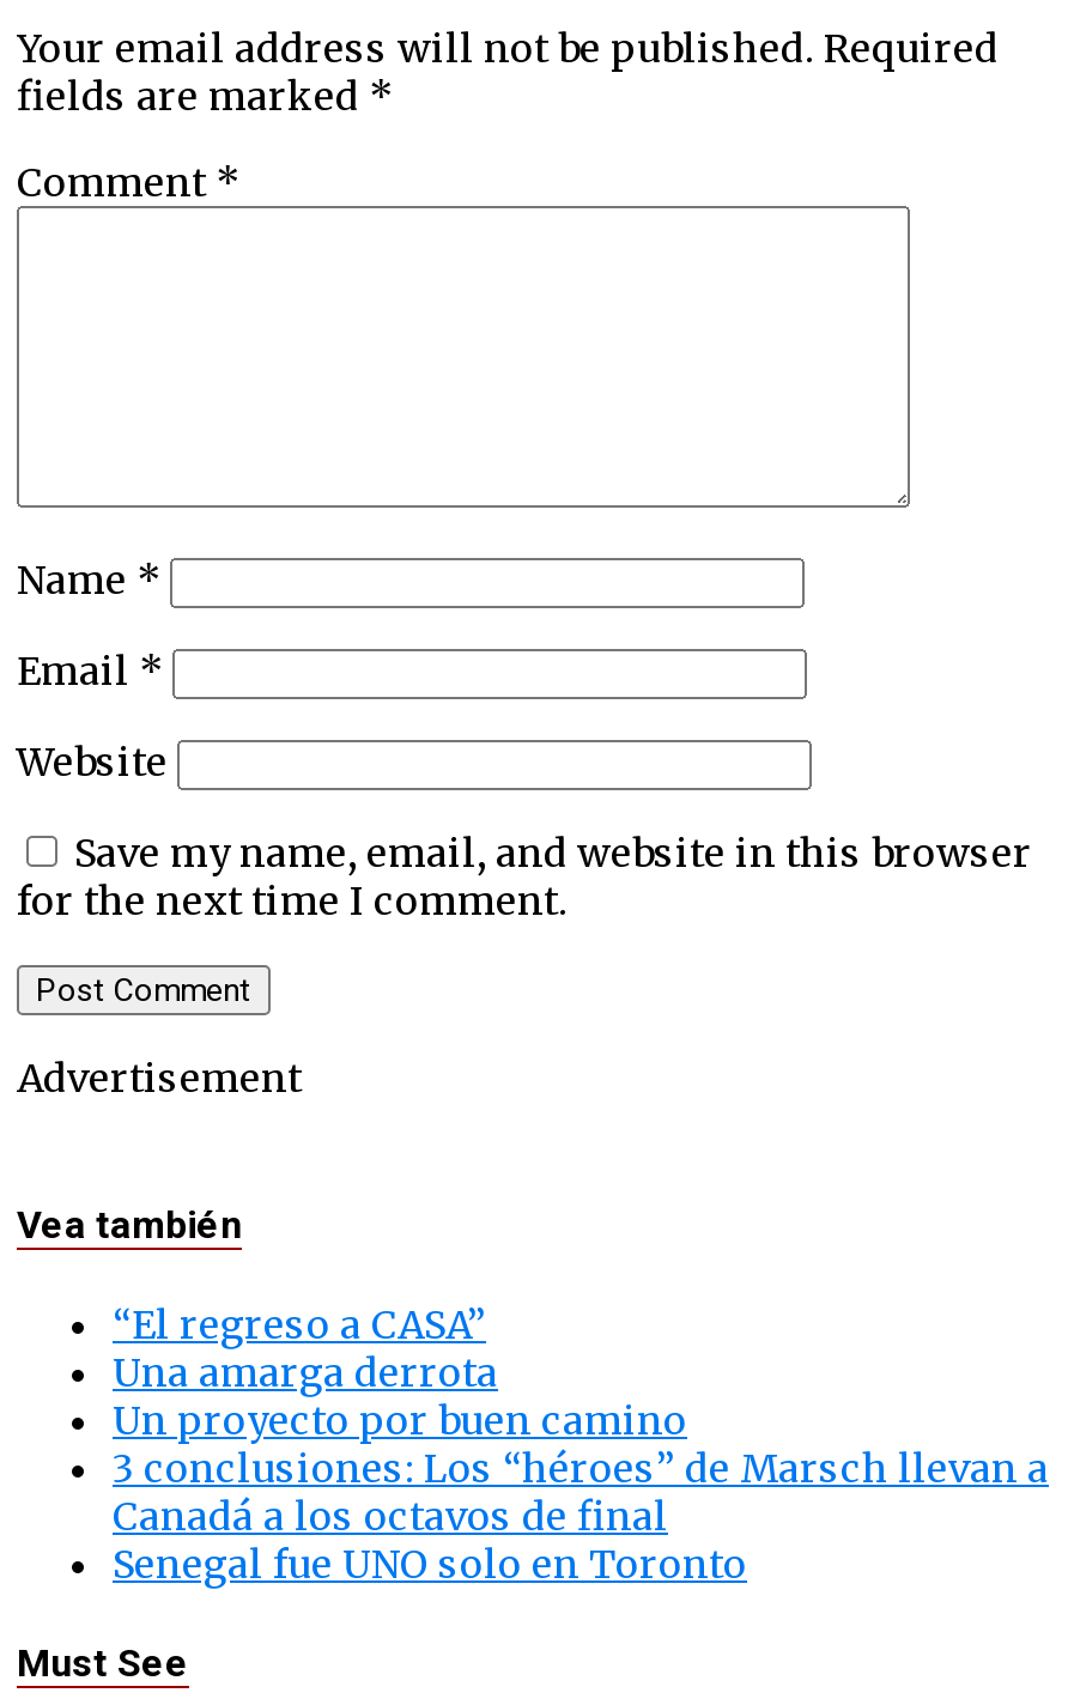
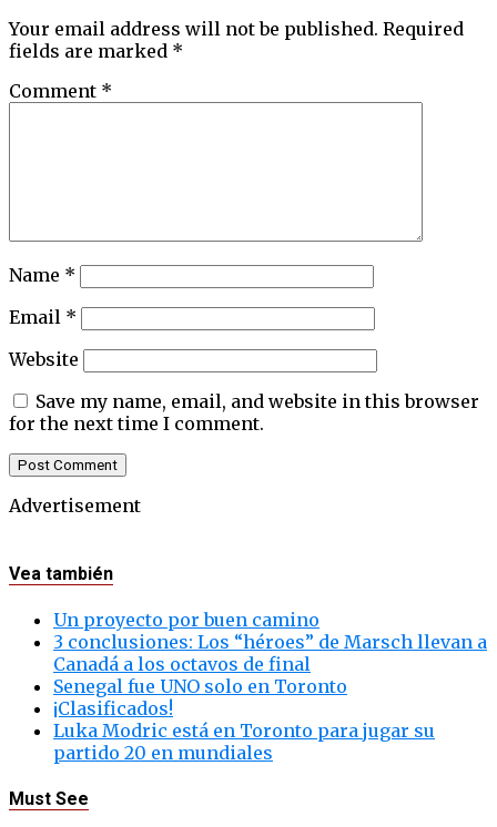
[113,1300,498,1395] “El regreso a CASA” | Una amarga derrota -> none
moved [113,1395,1049,1587] -> [53,608,487,697]: Un proyecto por buen camino | 3 conclusiones: Los “héroes” de Marsch llevan a | Canadá a los octavos de final | Senegal fue UNO solo en Toronto
none -> [53,697,435,763] ¡Clasificados! | Luka Modric está en Toronto para jugar su | partido 20 en mundiales

